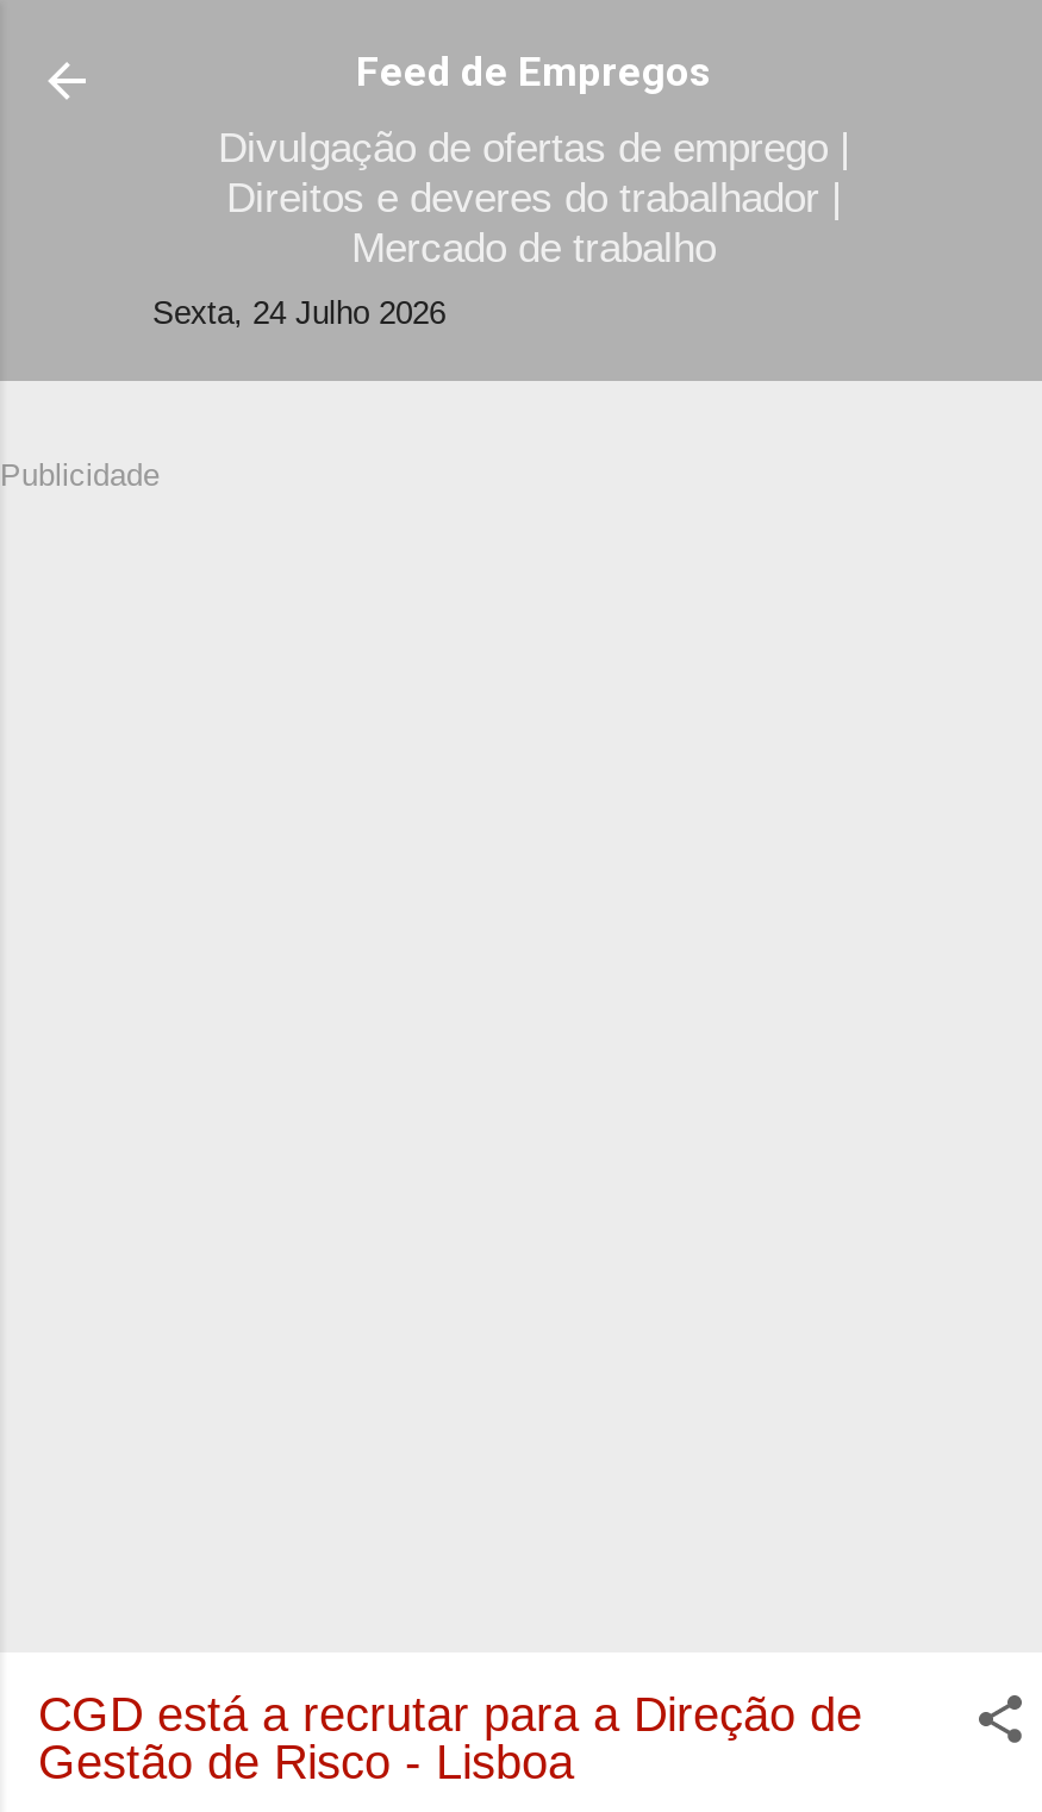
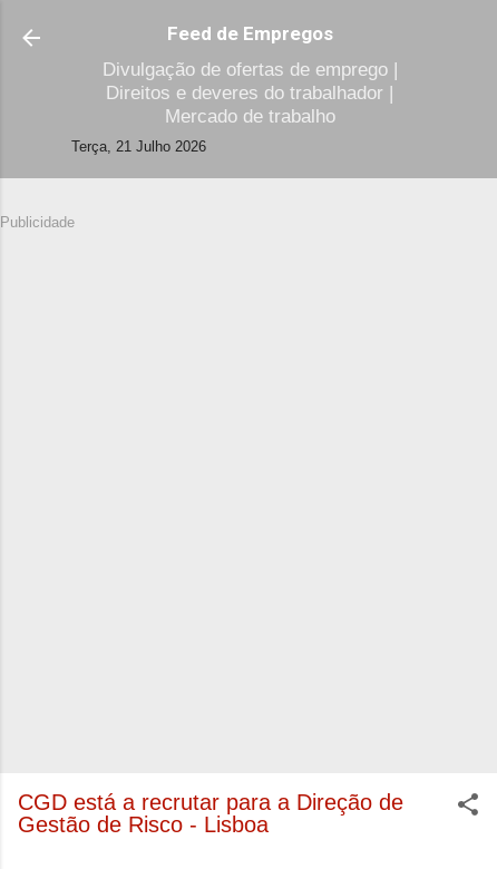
[152,295,445,331] Sexta, 24 Julho 2026 -> [71,138,206,155] Terça, 21 Julho 2026

